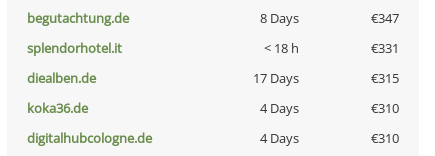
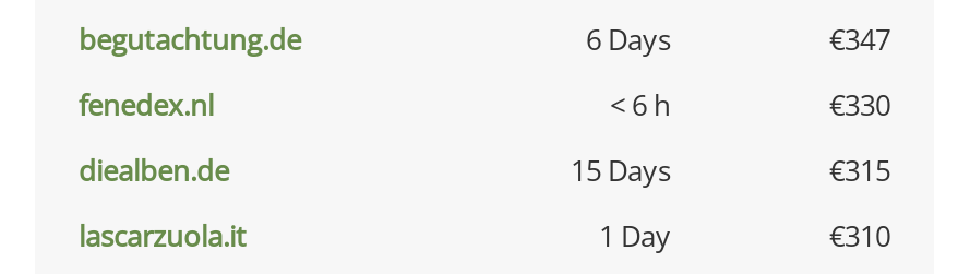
[259,9,298,27] 8 Days -> [586,20,671,59] 6 Days
[27,39,399,57] splendorhotel.it | < 18 h | €331 -> [79,85,890,124] fenedex.nl | < 6 h | €330
[252,69,298,87] 17 Days -> [571,151,671,190] 15 Days
[27,99,399,147] koka36.de | 4 Days | €310 | digitalhubcologne.de | 4 Days -> [79,216,671,255] lascarzuola.it | 1 Day

